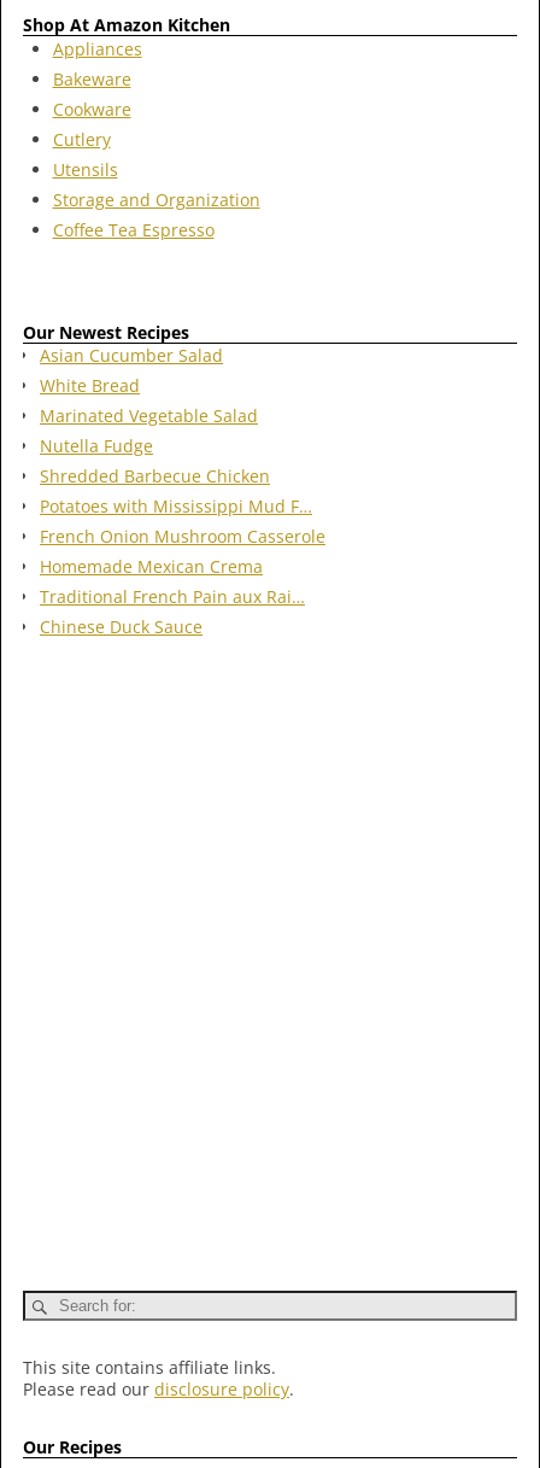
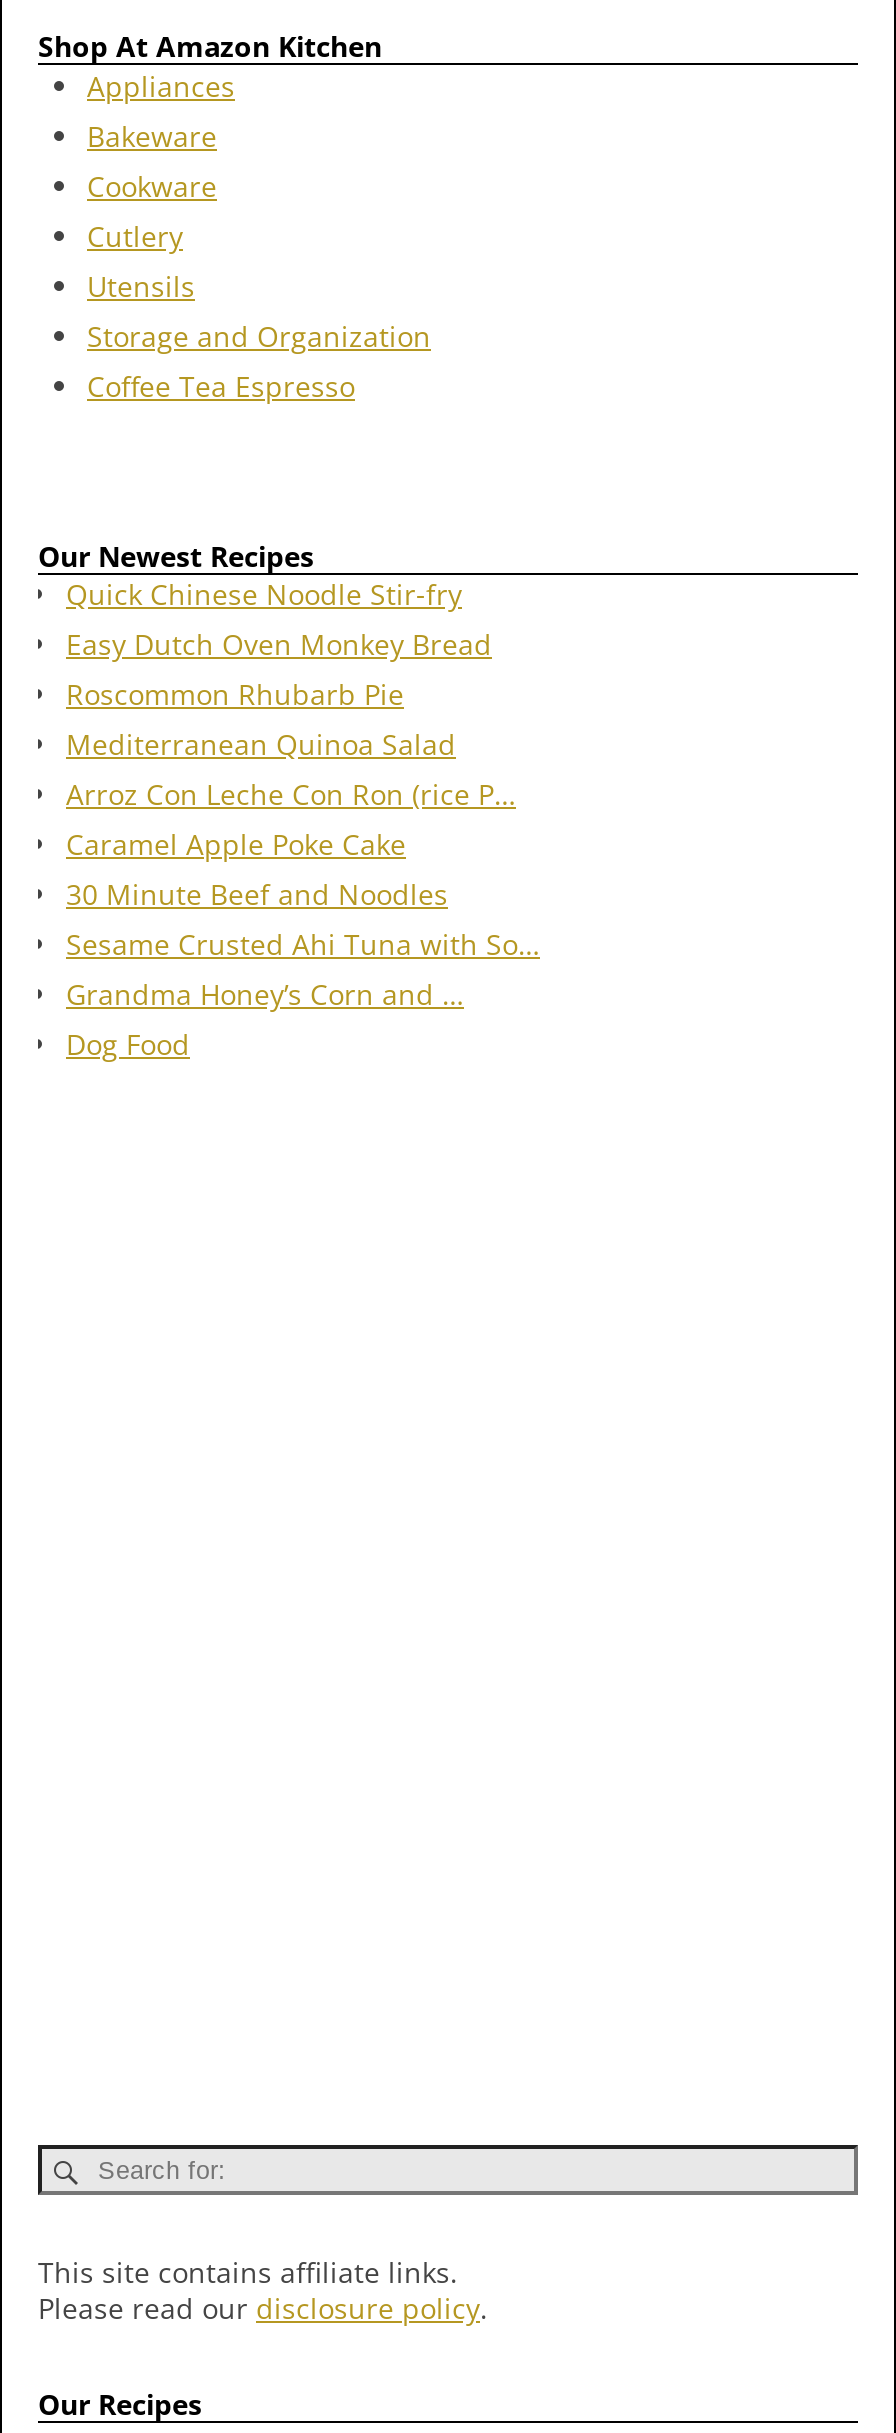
[40,344,325,638] Asian Cucumber Salad | White Bread | Marinated Vegetable Salad | Nutella Fudge | Shredded Barbecue Chicken | Potatoes with Mississippi Mud F… | French Onion Mushroom Casserole | Homemade Mexican Crema | Traditional French Pain aux Rai… | Chinese Duck Sauce -> [66,575,540,1063] Quick Chinese Noodle Stir-fry | Easy Dutch Oven Monkey Bread | Roscommon Rhubarb Pie | Mediterranean Quinoa Salad | Arroz Con Leche Con Ron (rice P… | Caramel Apple Poke Cake | 30 Minute Beef and Noodles | Sesame Crusted Ahi Tuna with So… | Grandma Honey’s Corn and … | Dog Food

